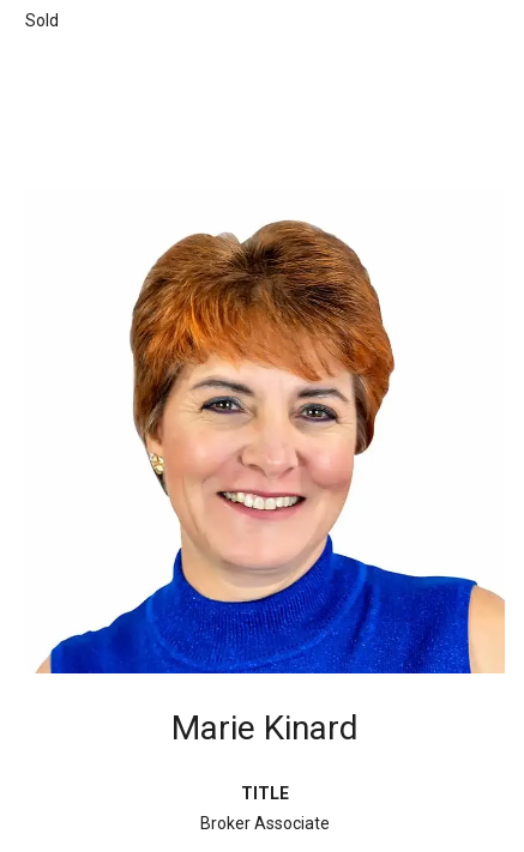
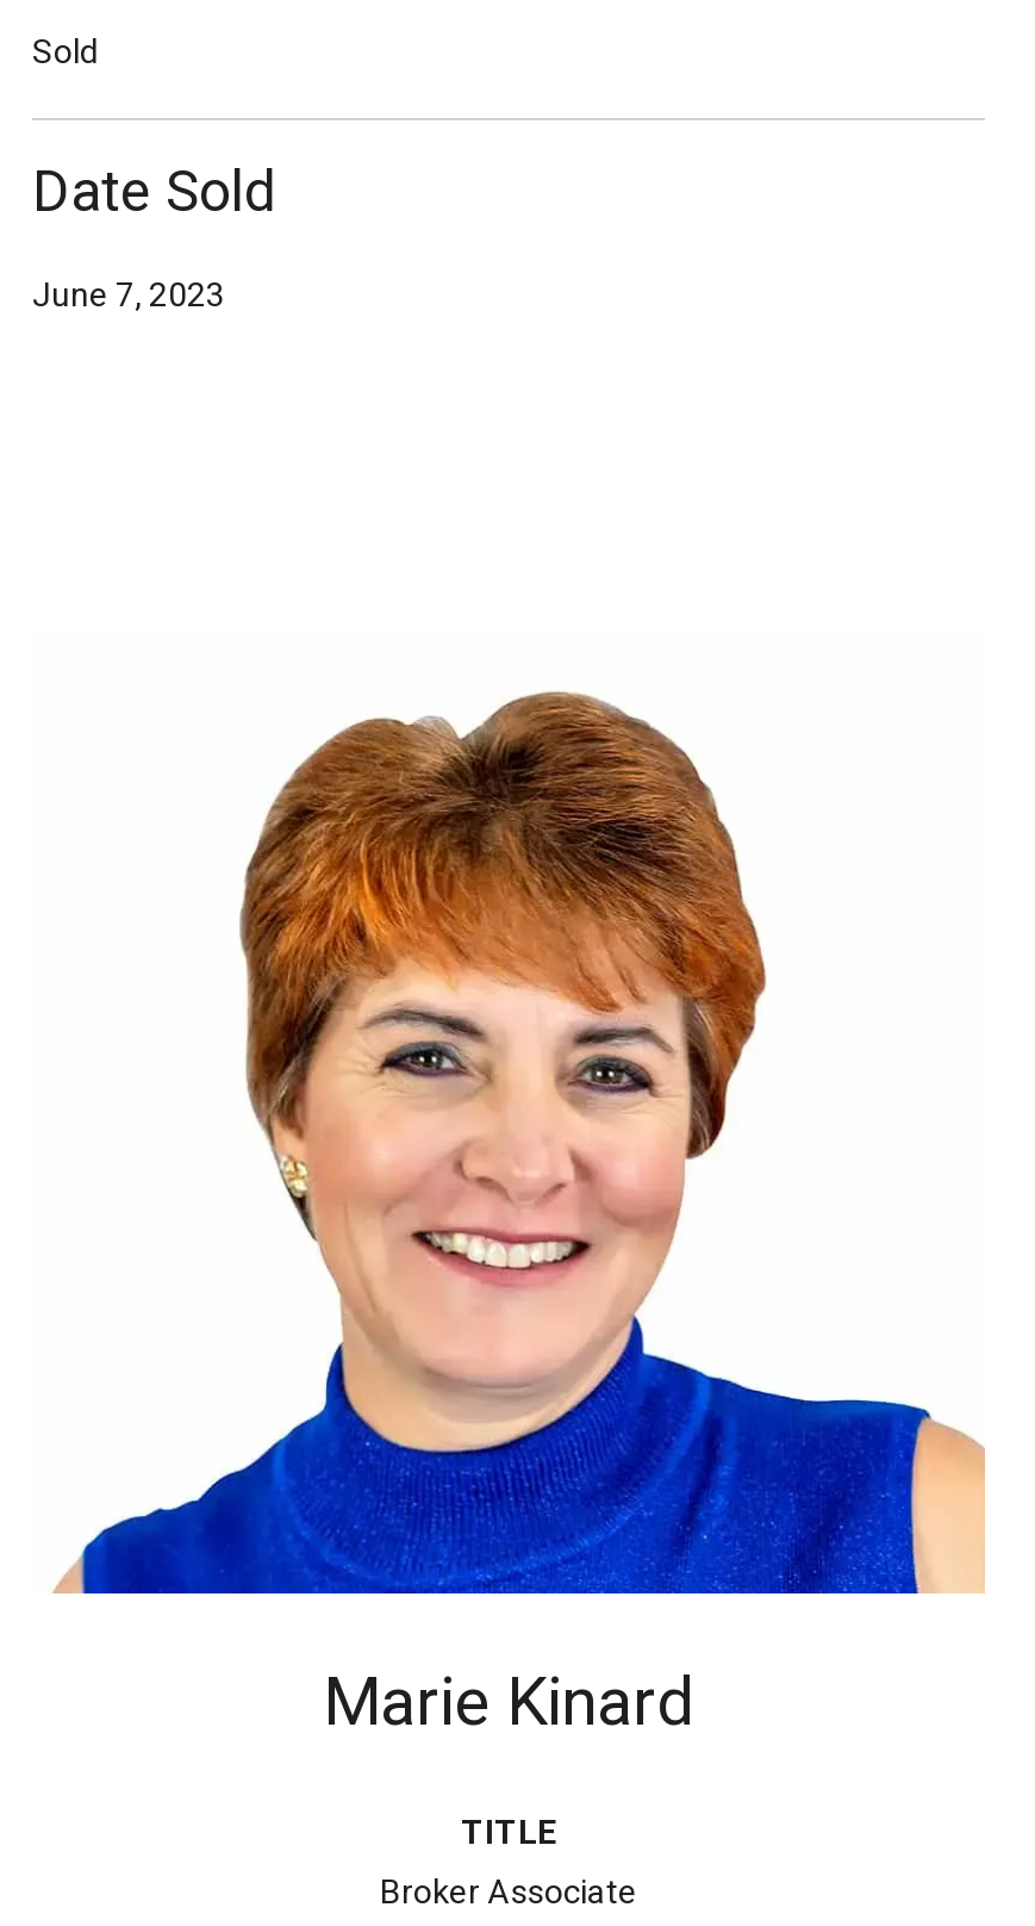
none -> [32,158,278,312] Date Sold | June 7, 2023

